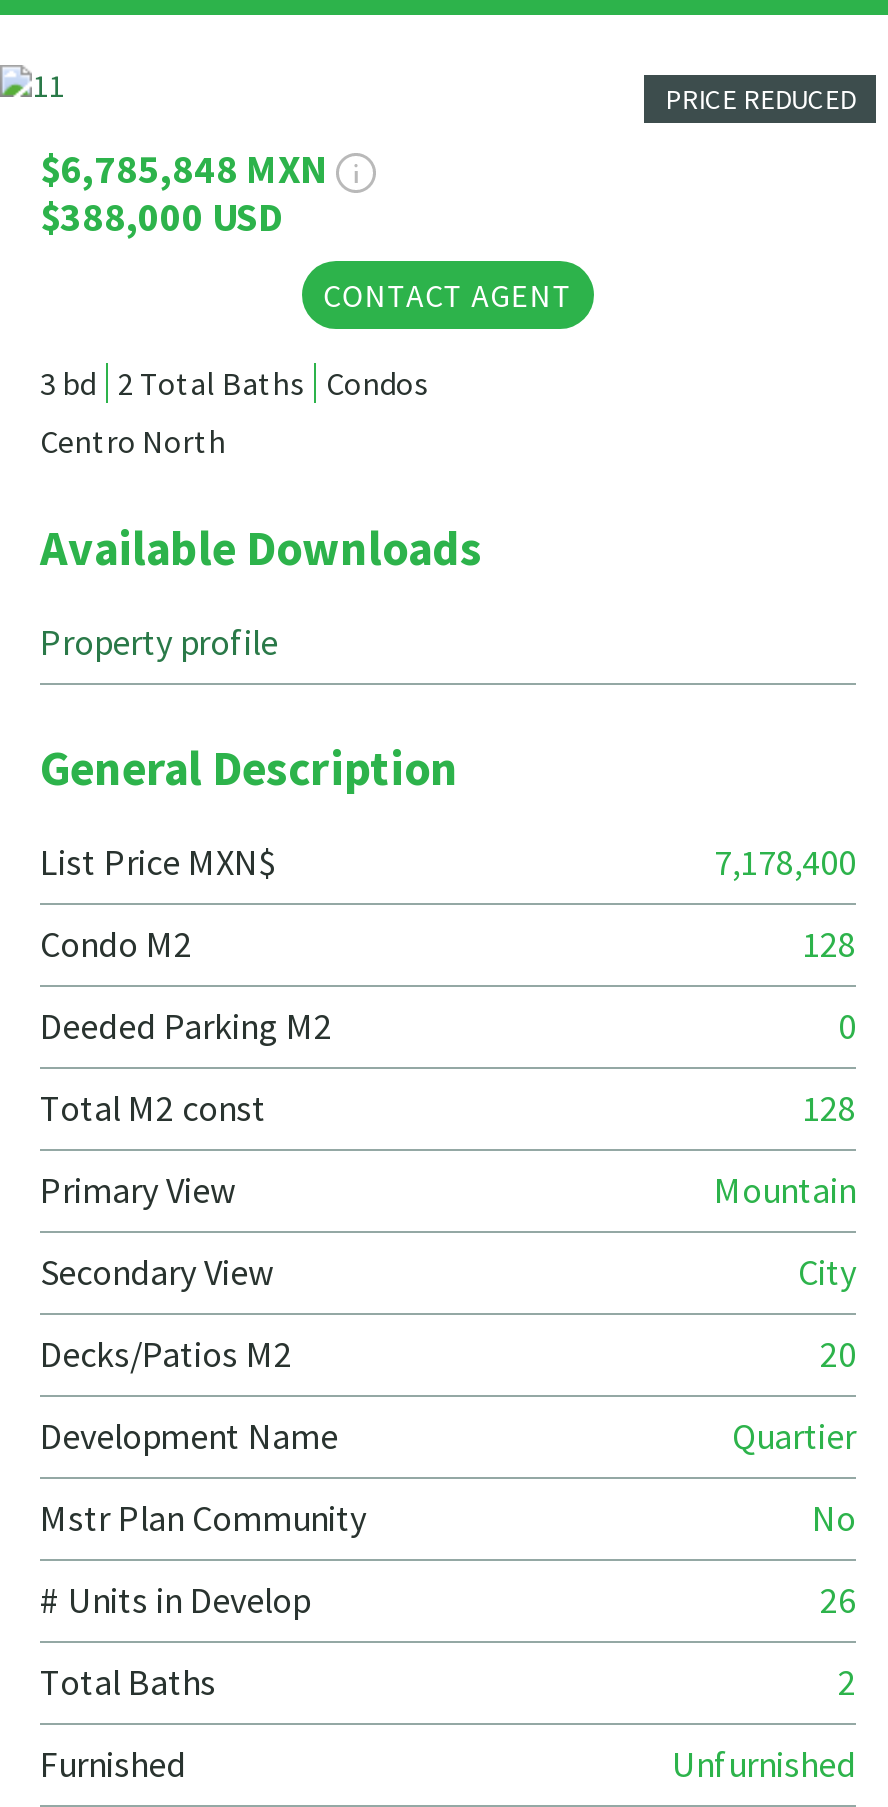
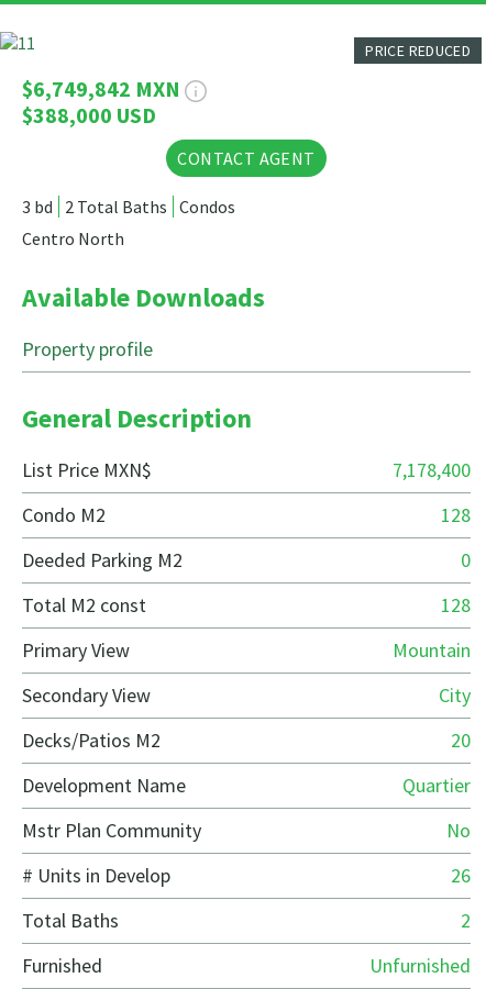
[40,143,336,193] $6,785,848 MXN -> [22,75,185,102] $6,749,842 MXN

